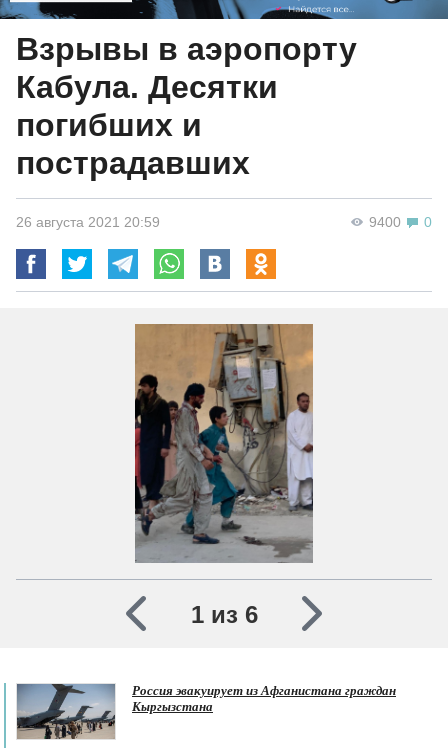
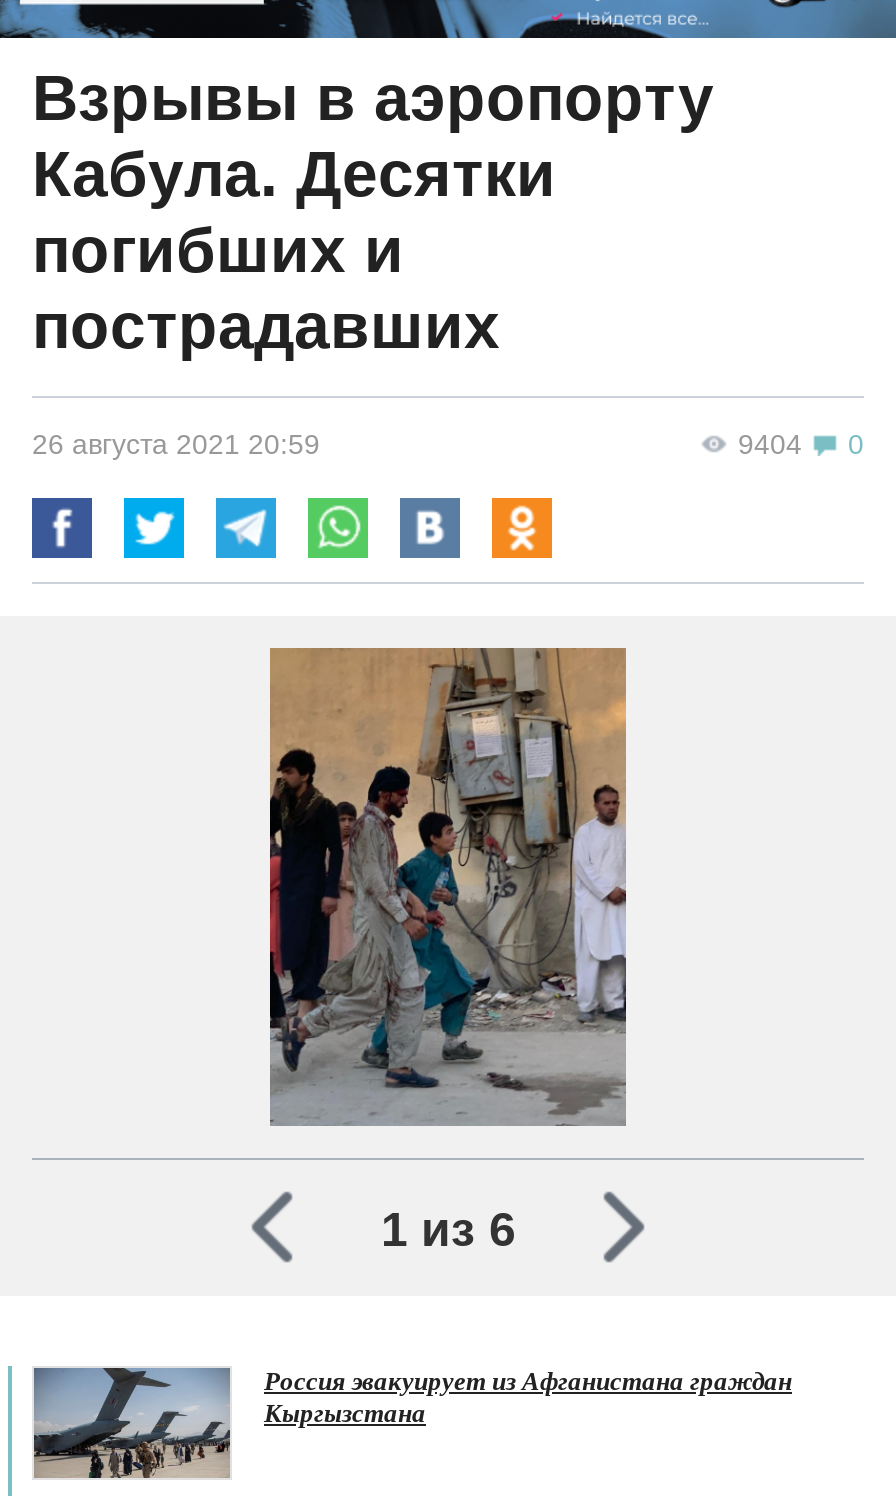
[365,214,432,230] 9400 0 -> [730,429,864,461] 9404 0

